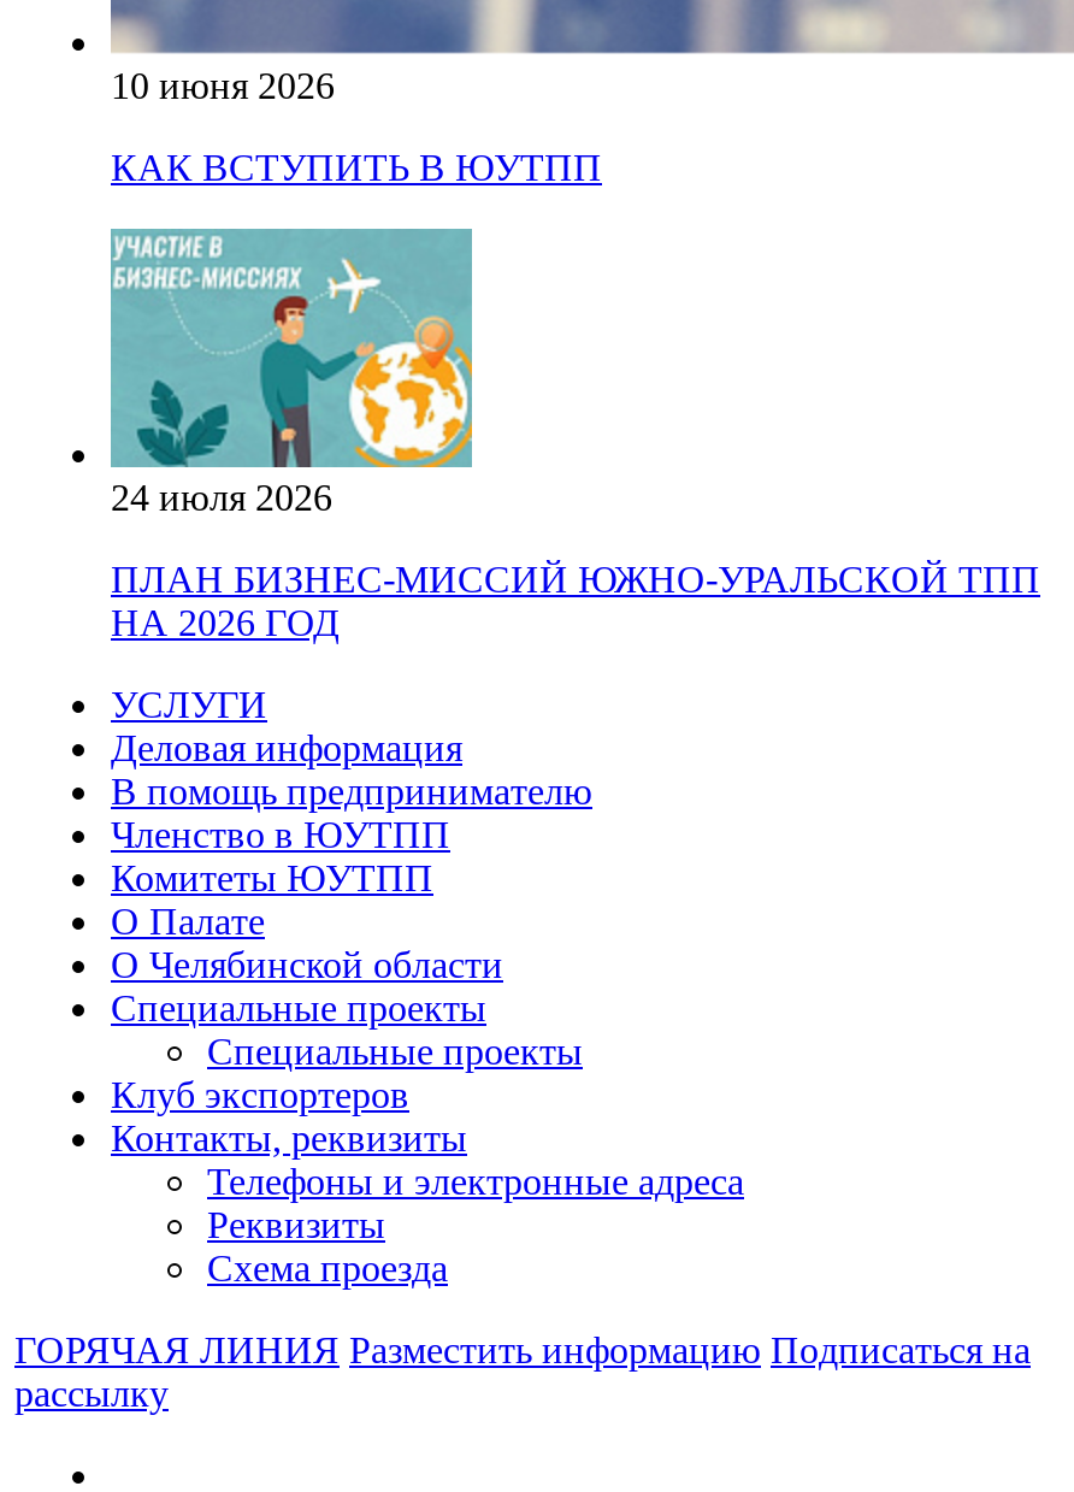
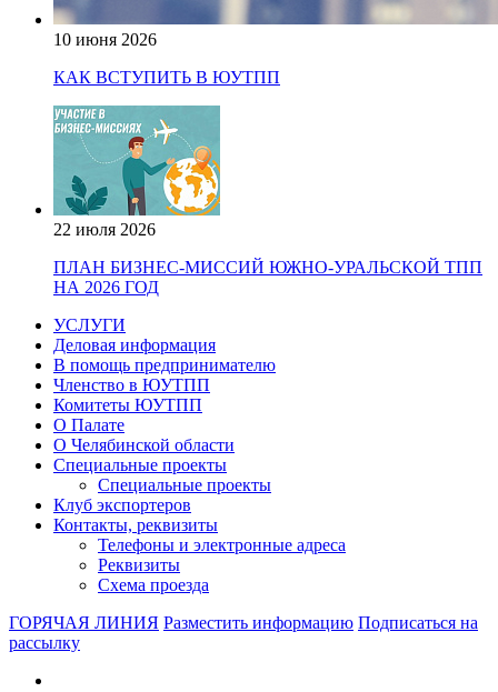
[111,477,332,518] 24 июля 2026 -> [53,220,156,239] 22 июля 2026

